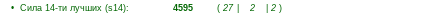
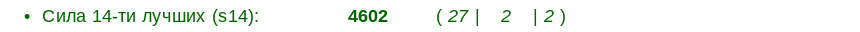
[173,3,193,13] 4595 -> [348,6,388,26] 4602

